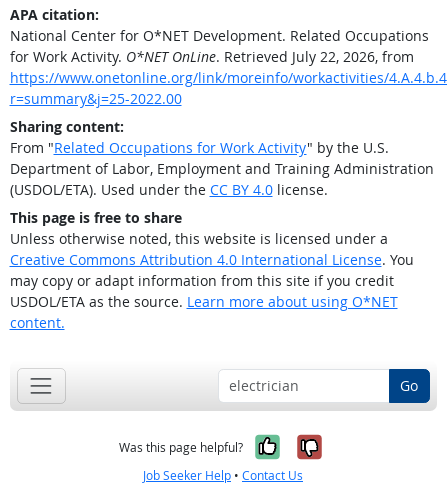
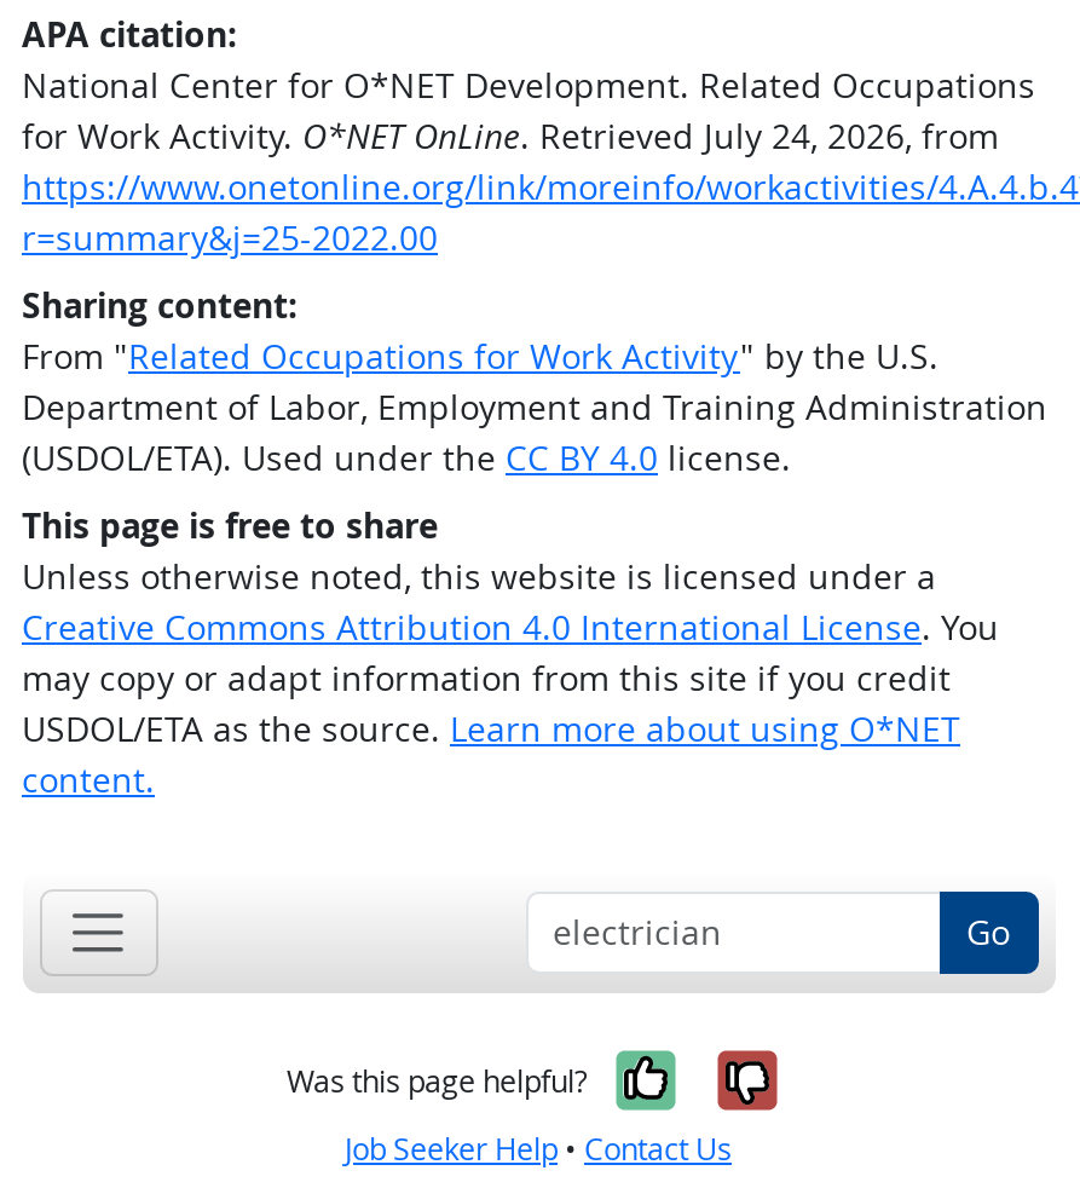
[9,47,413,66] for Work Activity. O*NET OnLine. Retrieved July 22, 2026, from -> [22,113,999,159] for Work Activity. O*NET OnLine. Retrieved July 24, 2026, from

